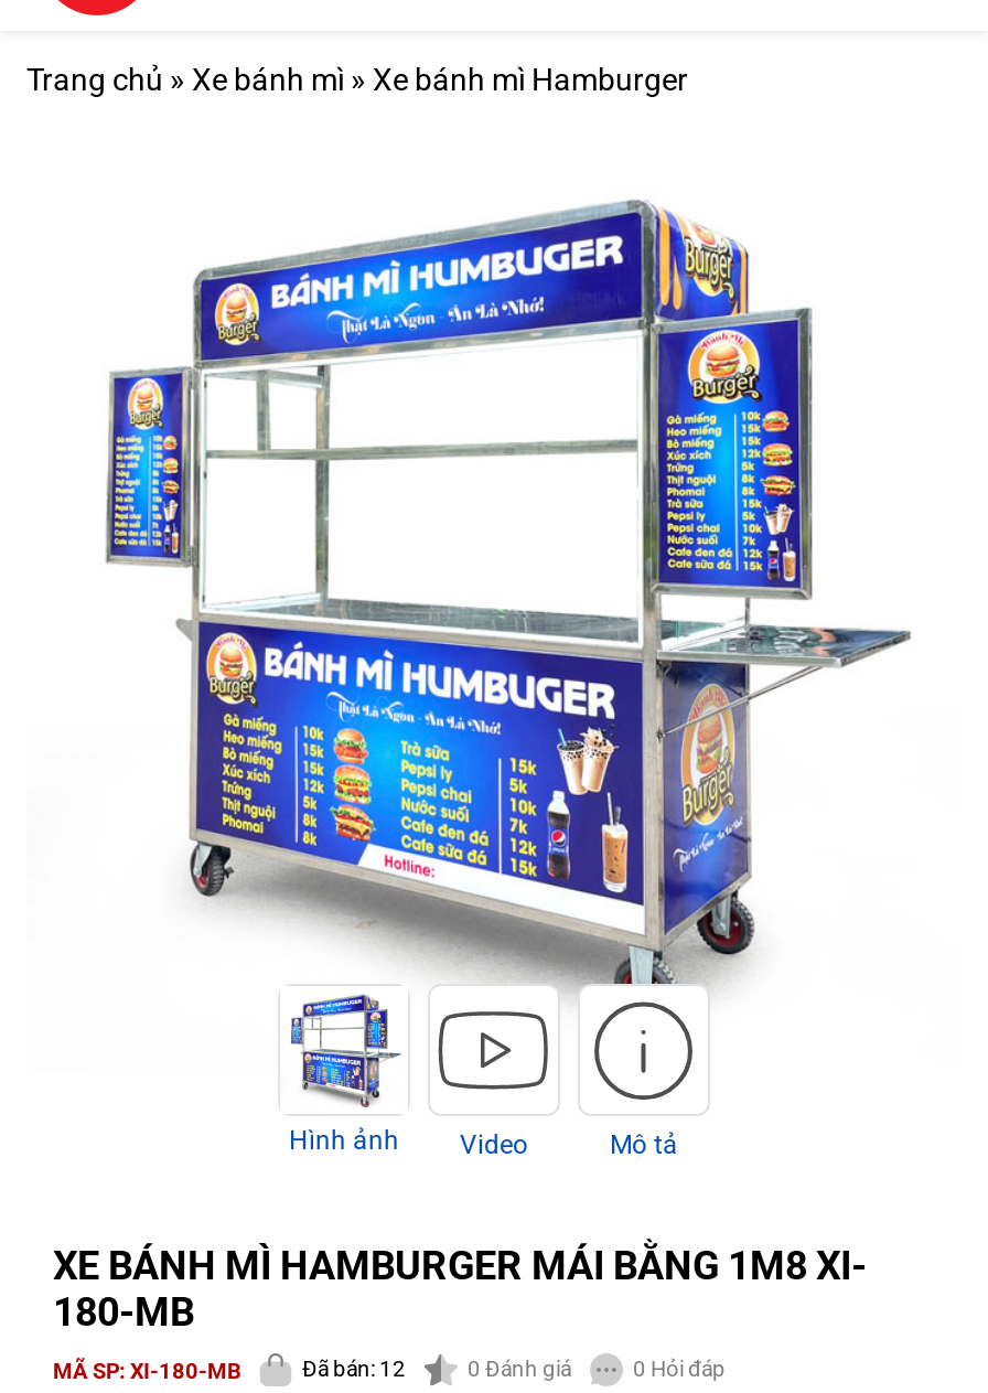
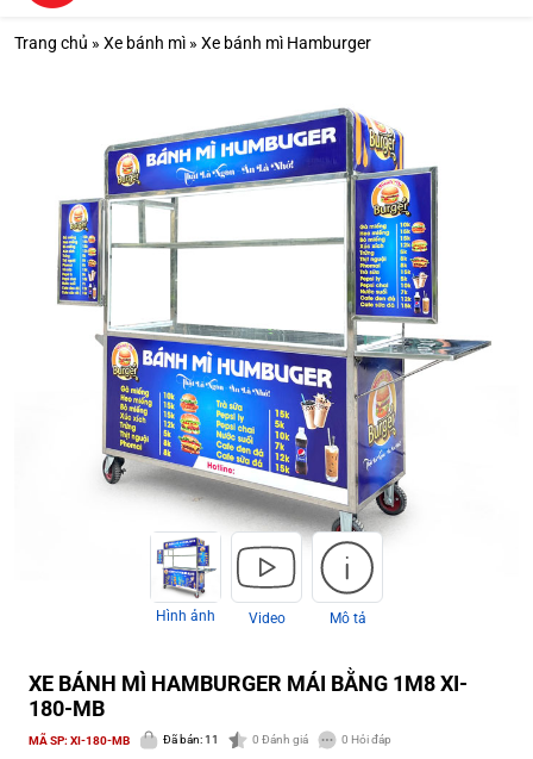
[302,1357,406,1382] Đã bán: 12 -> [163,733,219,746] Đã bán: 11

